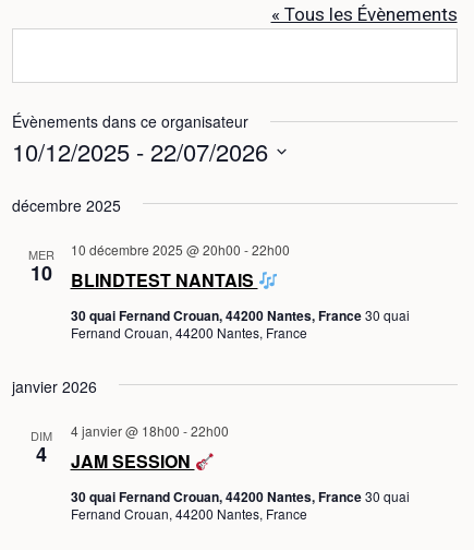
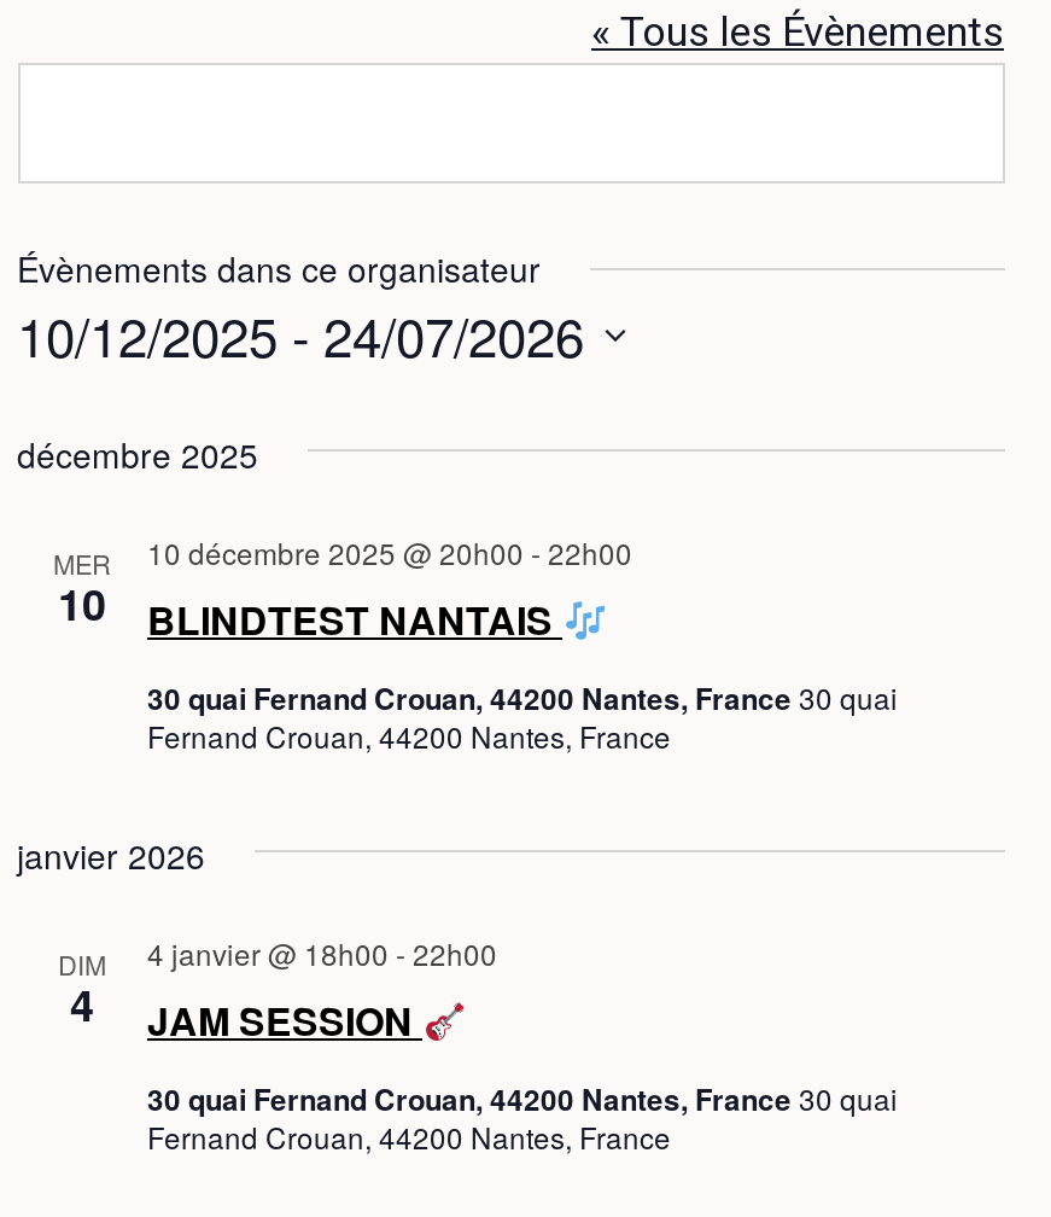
[11,134,268,168] 10/12/2025 - 22/07/2026 -> [17,297,584,372] 10/12/2025 - 24/07/2026

